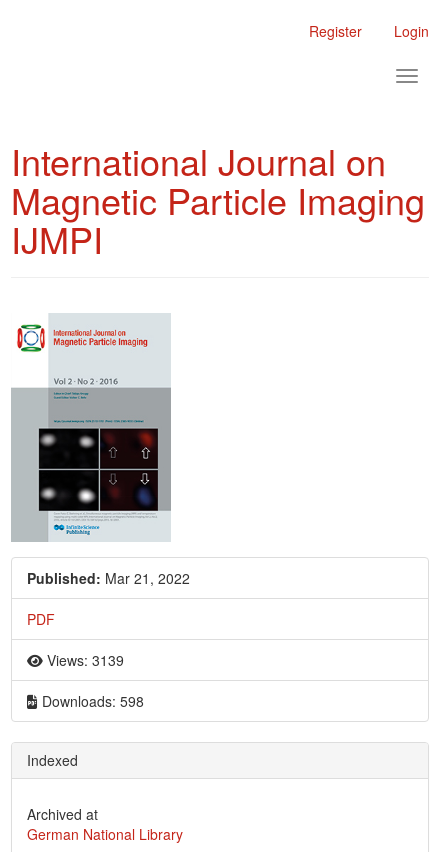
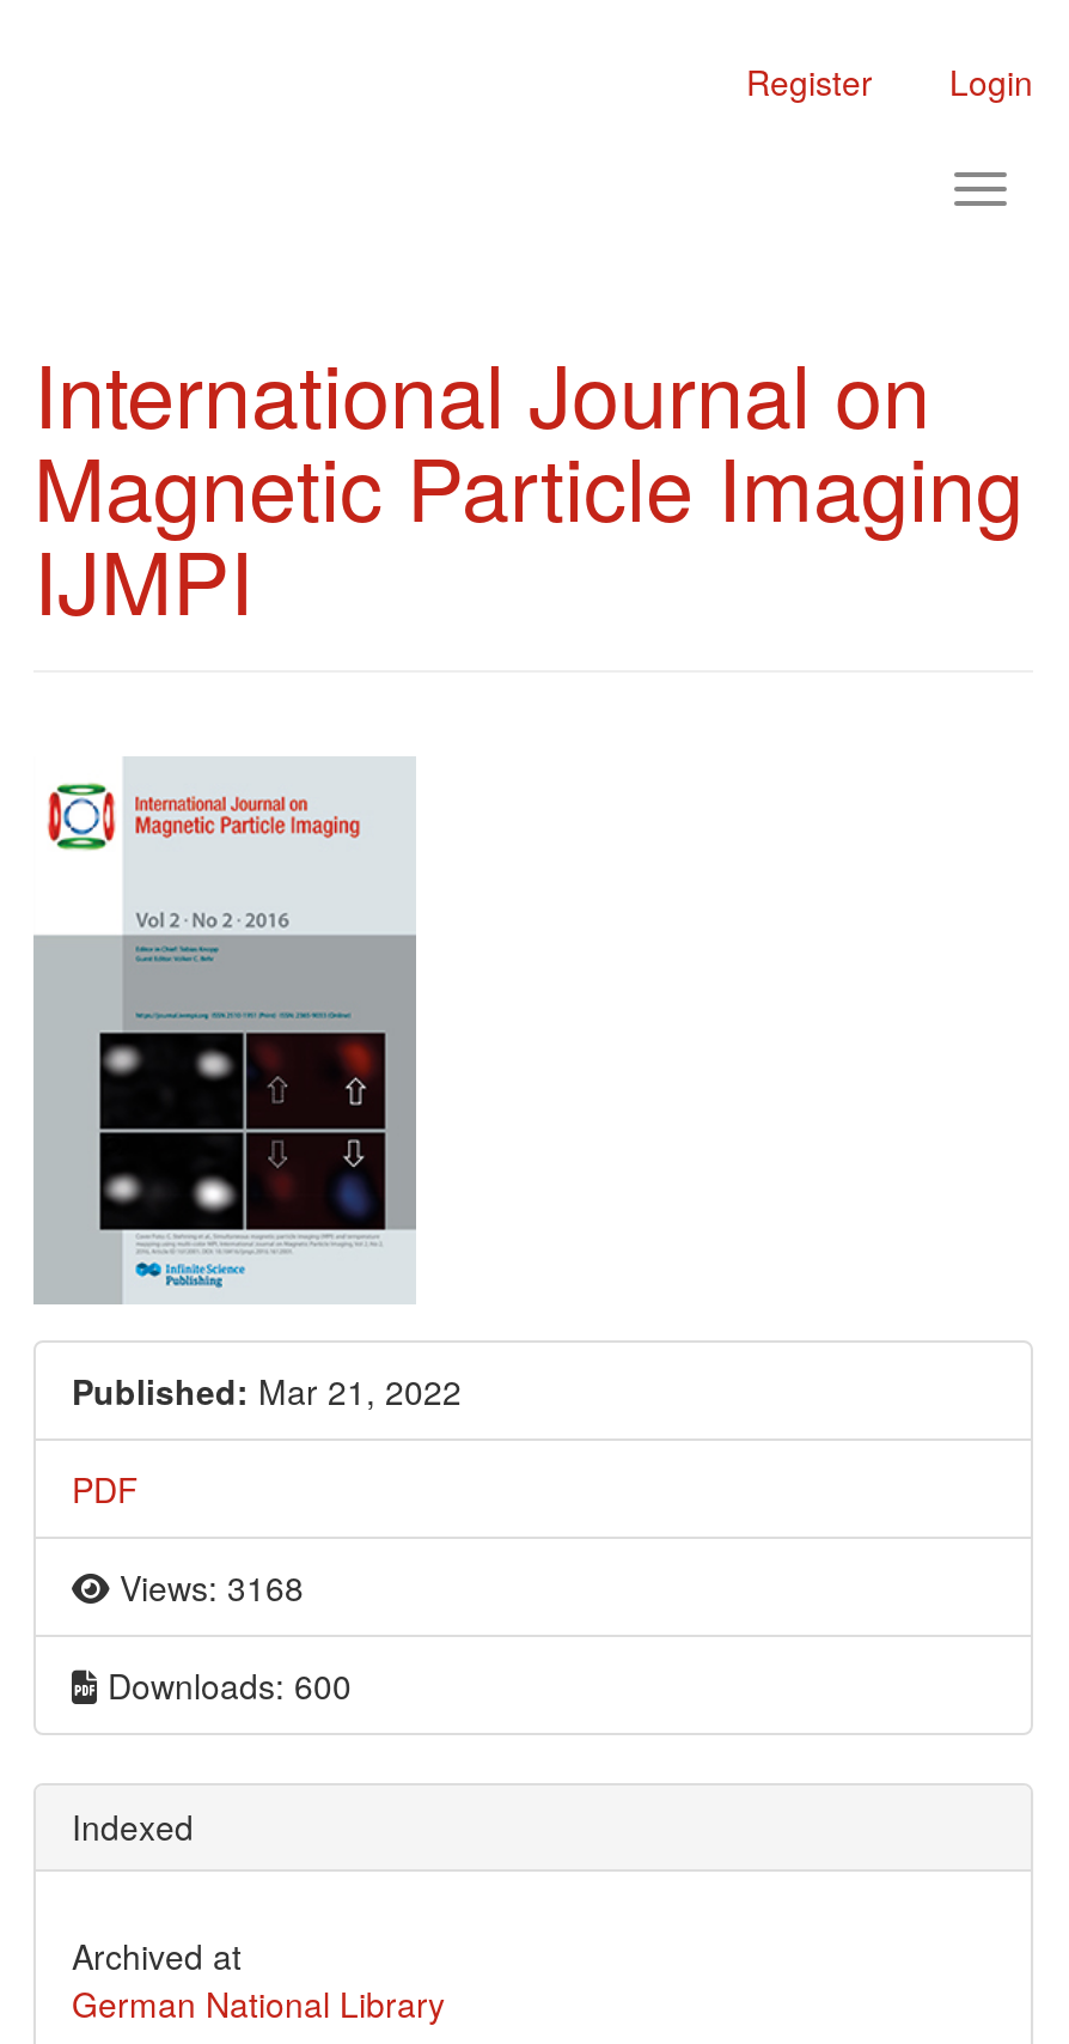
[43,650,124,670] Views: 3139 -> [110,1562,304,1610] Views: 3168
[38,691,144,711] Downloads: 598 -> [98,1660,352,1708] Downloads: 600

